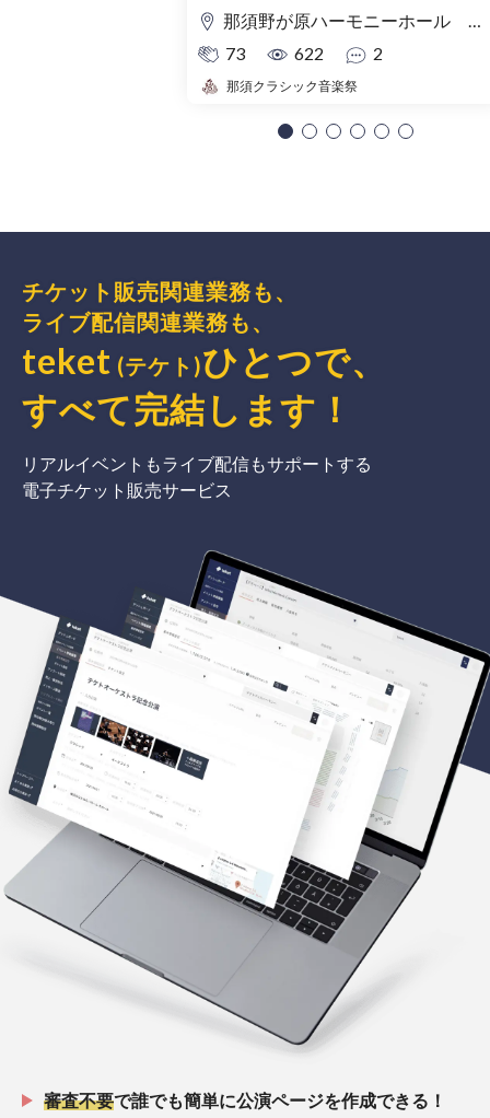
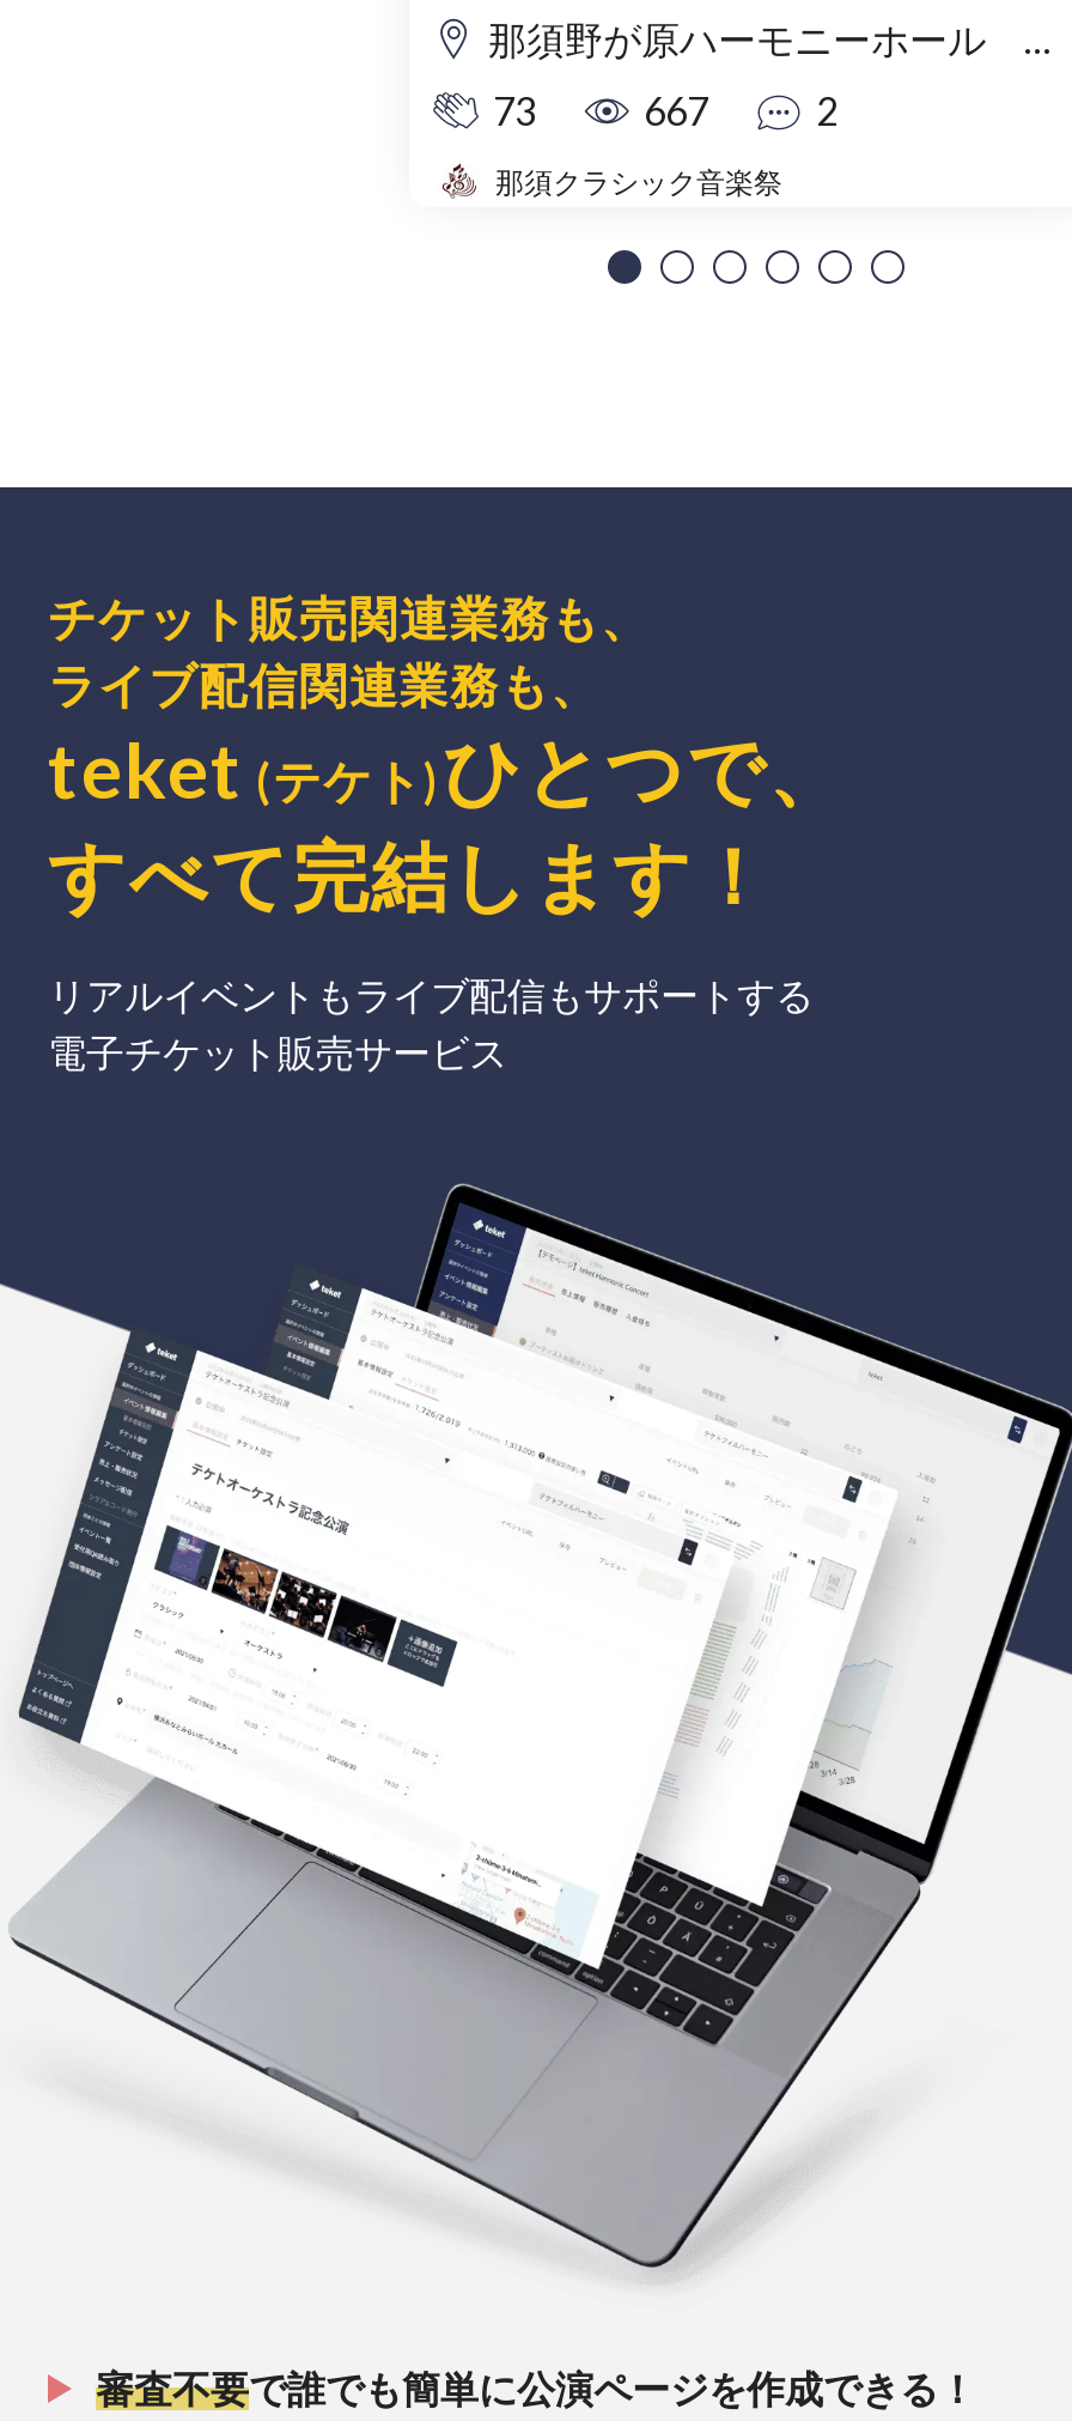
[294,43,324,64] 622 -> [644,87,708,133] 667

